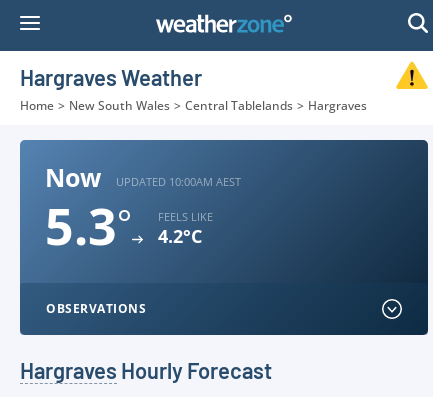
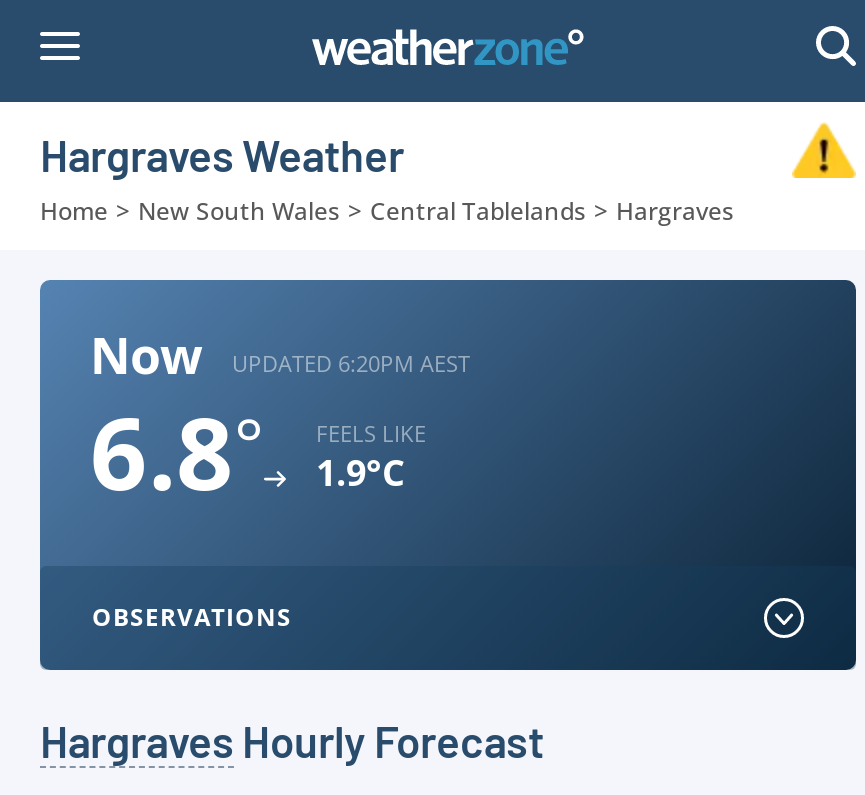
[116,173,241,188] UPDATED 10:00AM AEST -> [232,347,470,377] UPDATED 6:20PM AEST
[45,192,132,260] 5.3° -> [90,384,264,520] 6.8°
[158,224,202,248] 4.2°C -> [316,448,404,496] 1.9°C

